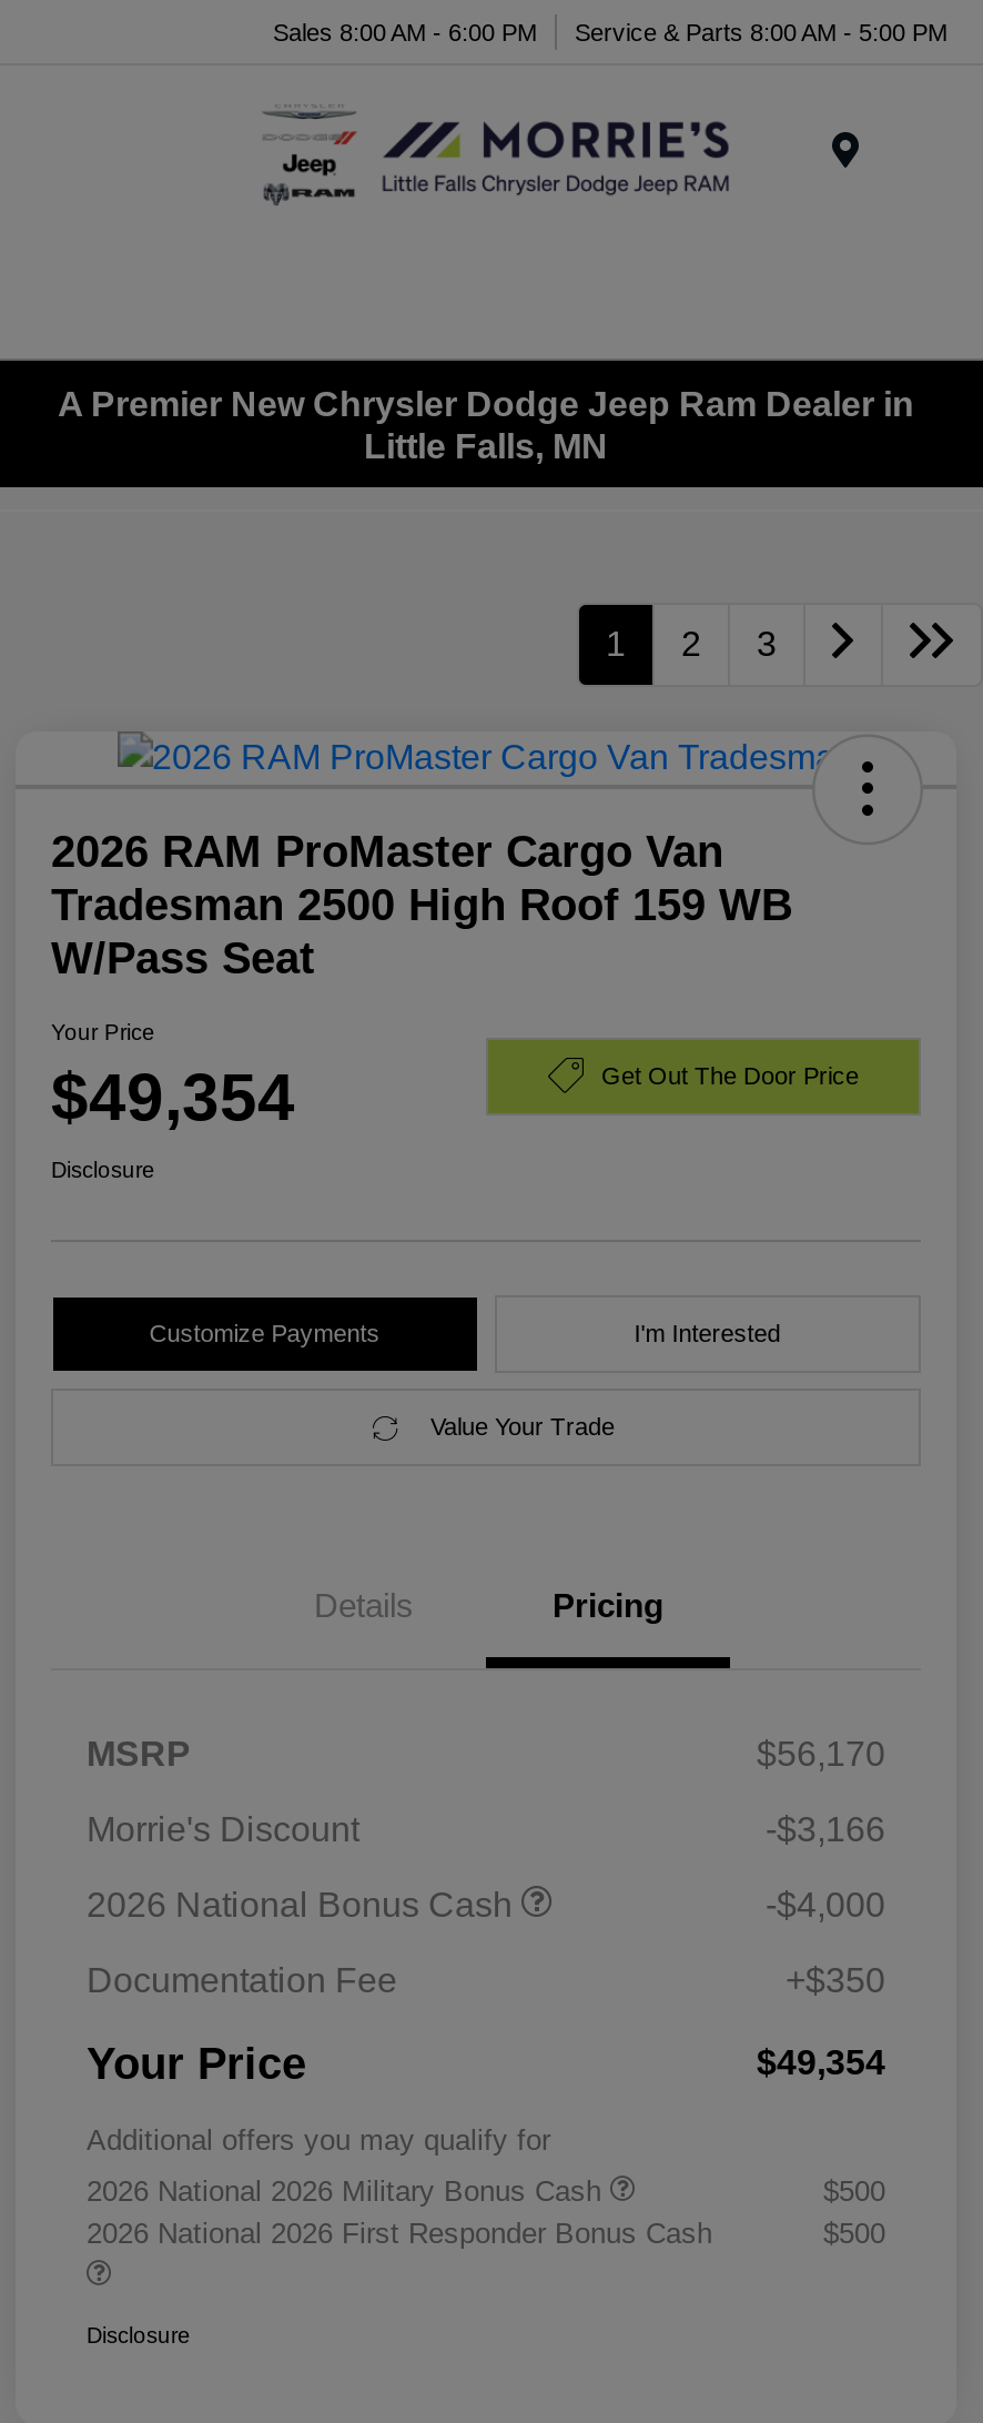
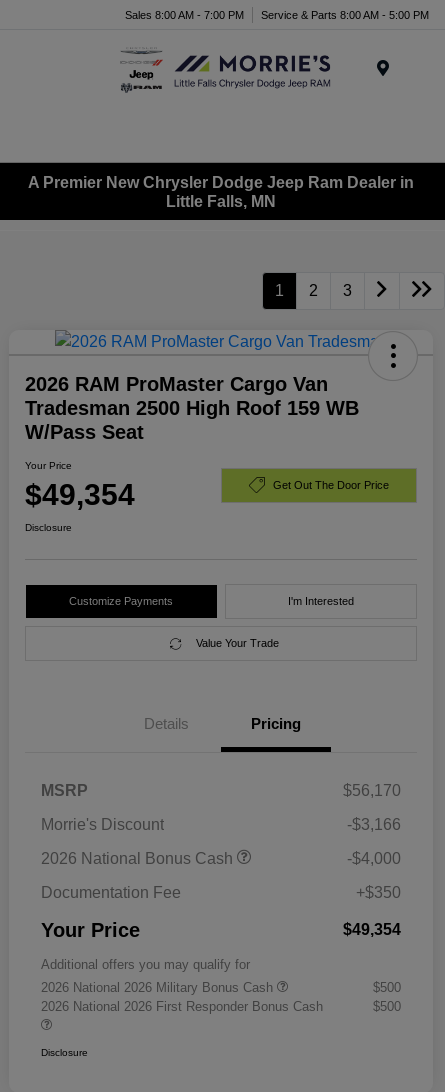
[273,18,947,44] Sales 8:00 AM - 6:00 PM Service & Parts 8:00 AM - 5:00 PM -> [125,8,429,20] Sales 8:00 AM - 7:00 PM Service & Parts 8:00 AM - 5:00 PM

